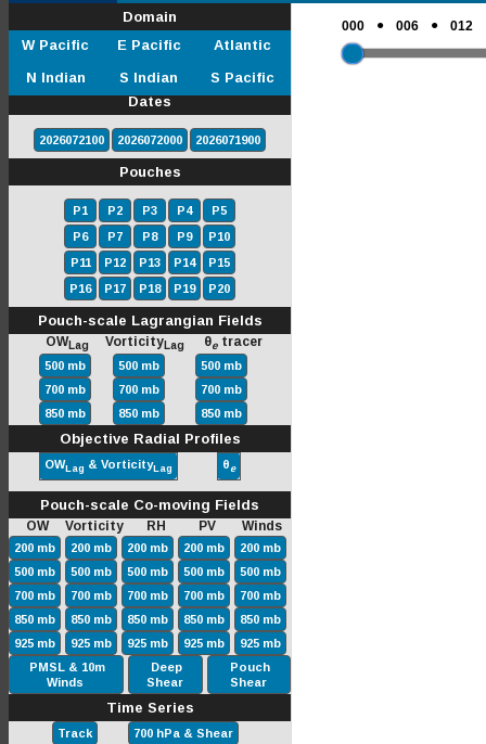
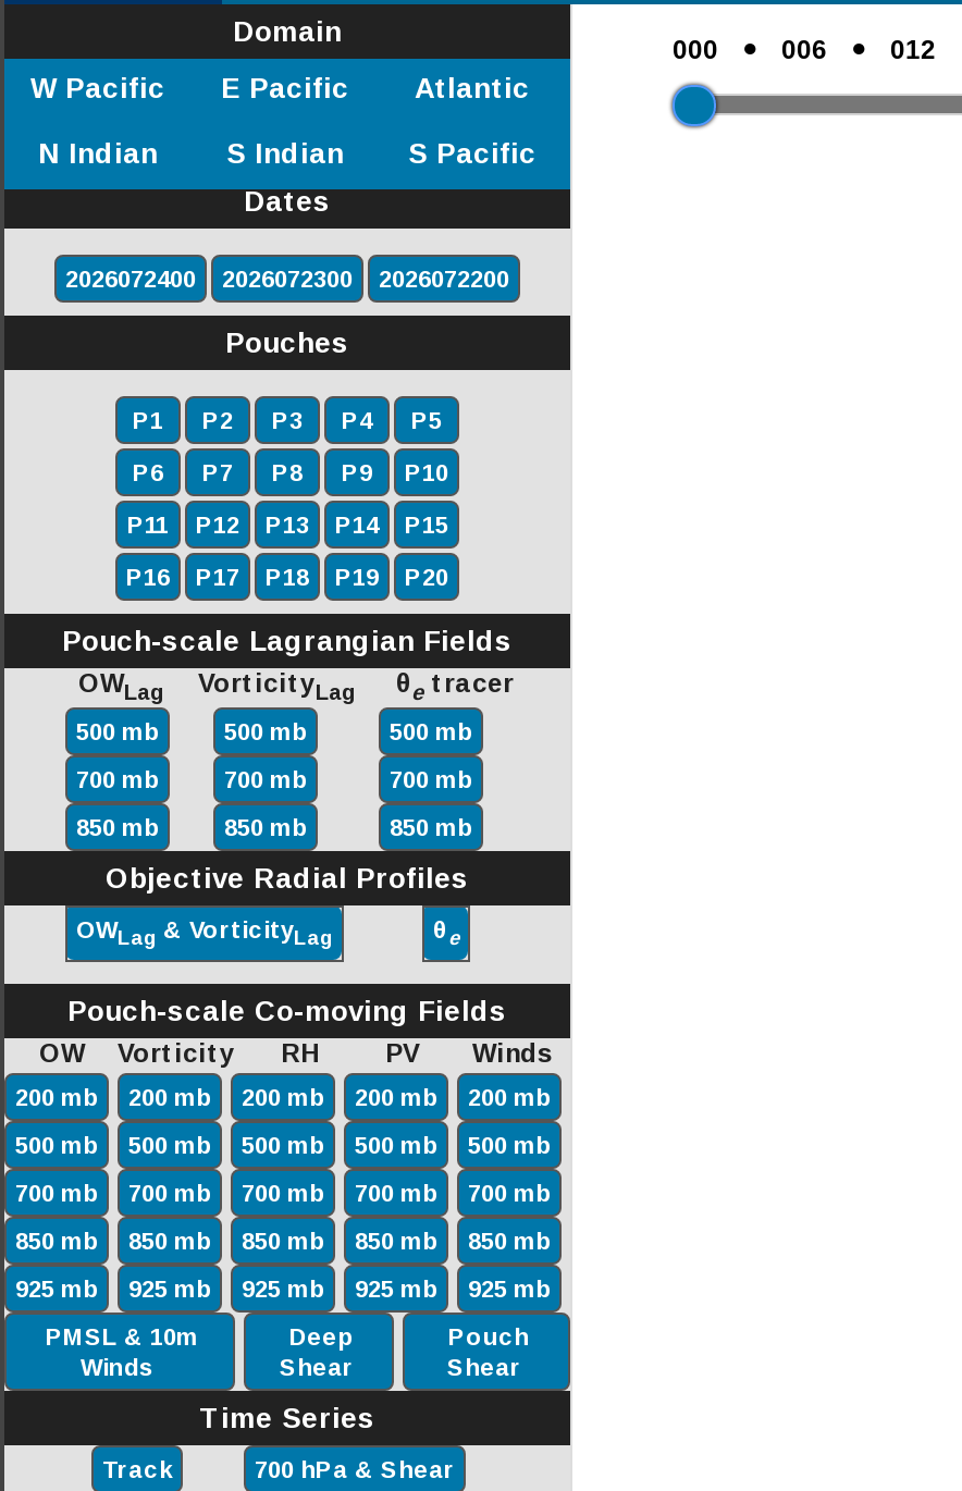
[39,133,104,146] 2026072100 -> [65,266,196,292] 2026072400
[117,133,182,146] 2026072000 -> [222,266,353,292] 2026072300
[195,133,260,146] 2026071900 -> [379,266,509,292] 2026072200

